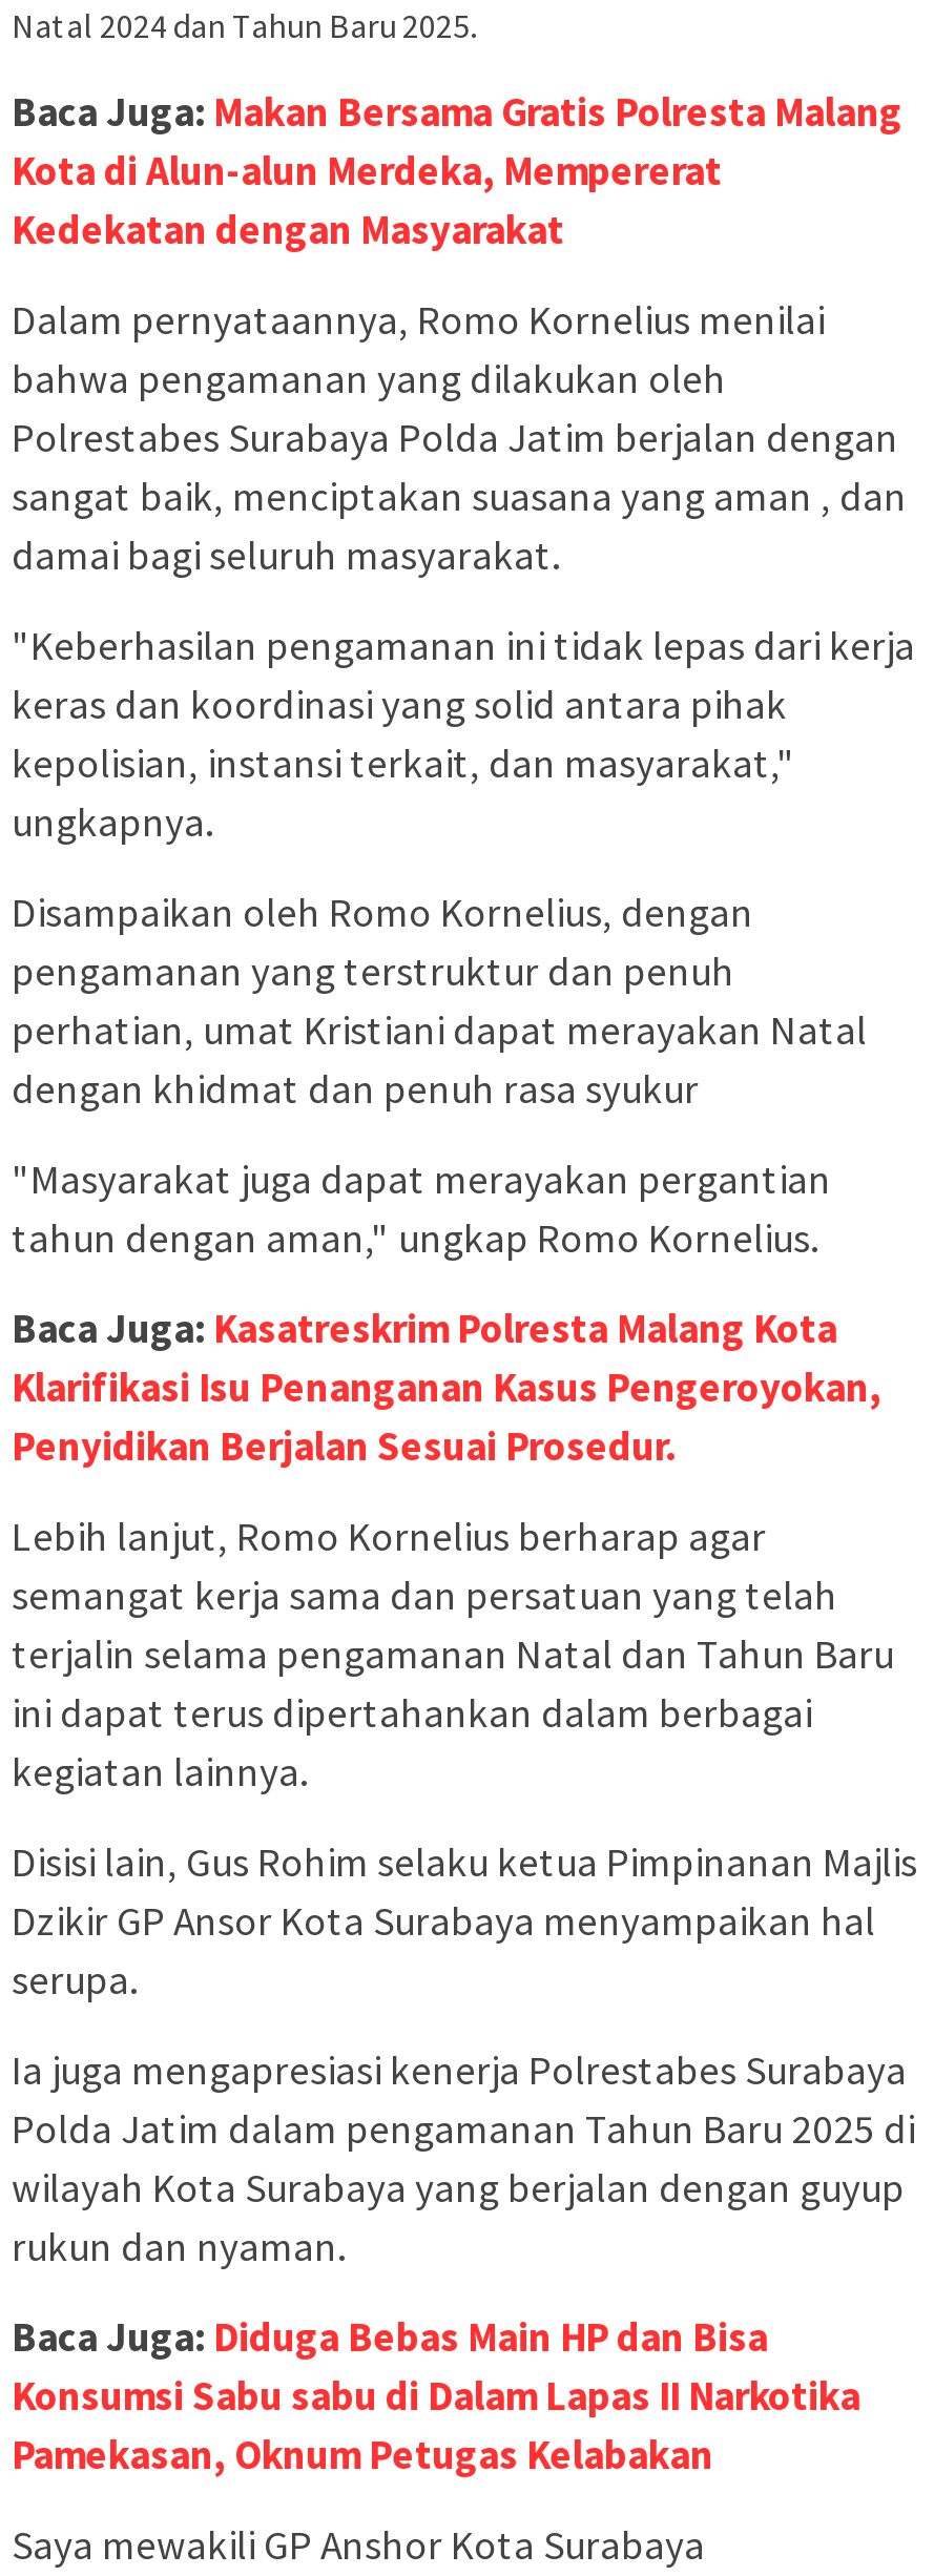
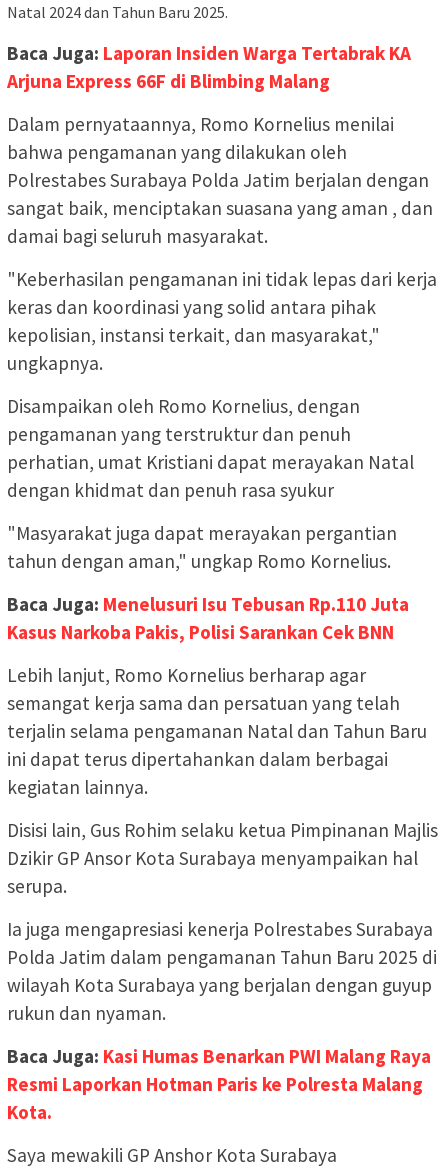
[12,86,902,254] Baca Juga: Makan Bersama Gratis Polresta Malang | Kota di Alun-alun Merdeka, Mempererat | Kedekatan dengan Masyarakat -> [7,41,411,93] Baca Juga: Laporan Insiden Warga Tertabrak KA | Arjuna Express 66F di Blimbing Malang
[12,1303,881,1471] Baca Juga: Kasatreskrim Polresta Malang Kota | Klarifikasi Isu Penanganan Kasus Pengeroyokan, | Penyidikan Berjalan Sesuai Prosedur. -> [7,592,409,644] Baca Juga: Menelusuri Isu Tebusan Rp.110 Juta | Kasus Narkoba Pakis, Polisi Sarankan Cek BNN
[12,2311,860,2480] Baca Juga: Diduga Bebas Main HP dan Bisa | Konsumsi Sabu sabu di Dalam Lapas II Narkotika | Pamekasan, Oknum Petugas Kelabakan -> [7,1044,431,1124] Baca Juga: Kasi Humas Benarkan PWI Malang Raya | Resmi Laporkan Hotman Paris ke Polresta Malang | Kota.

